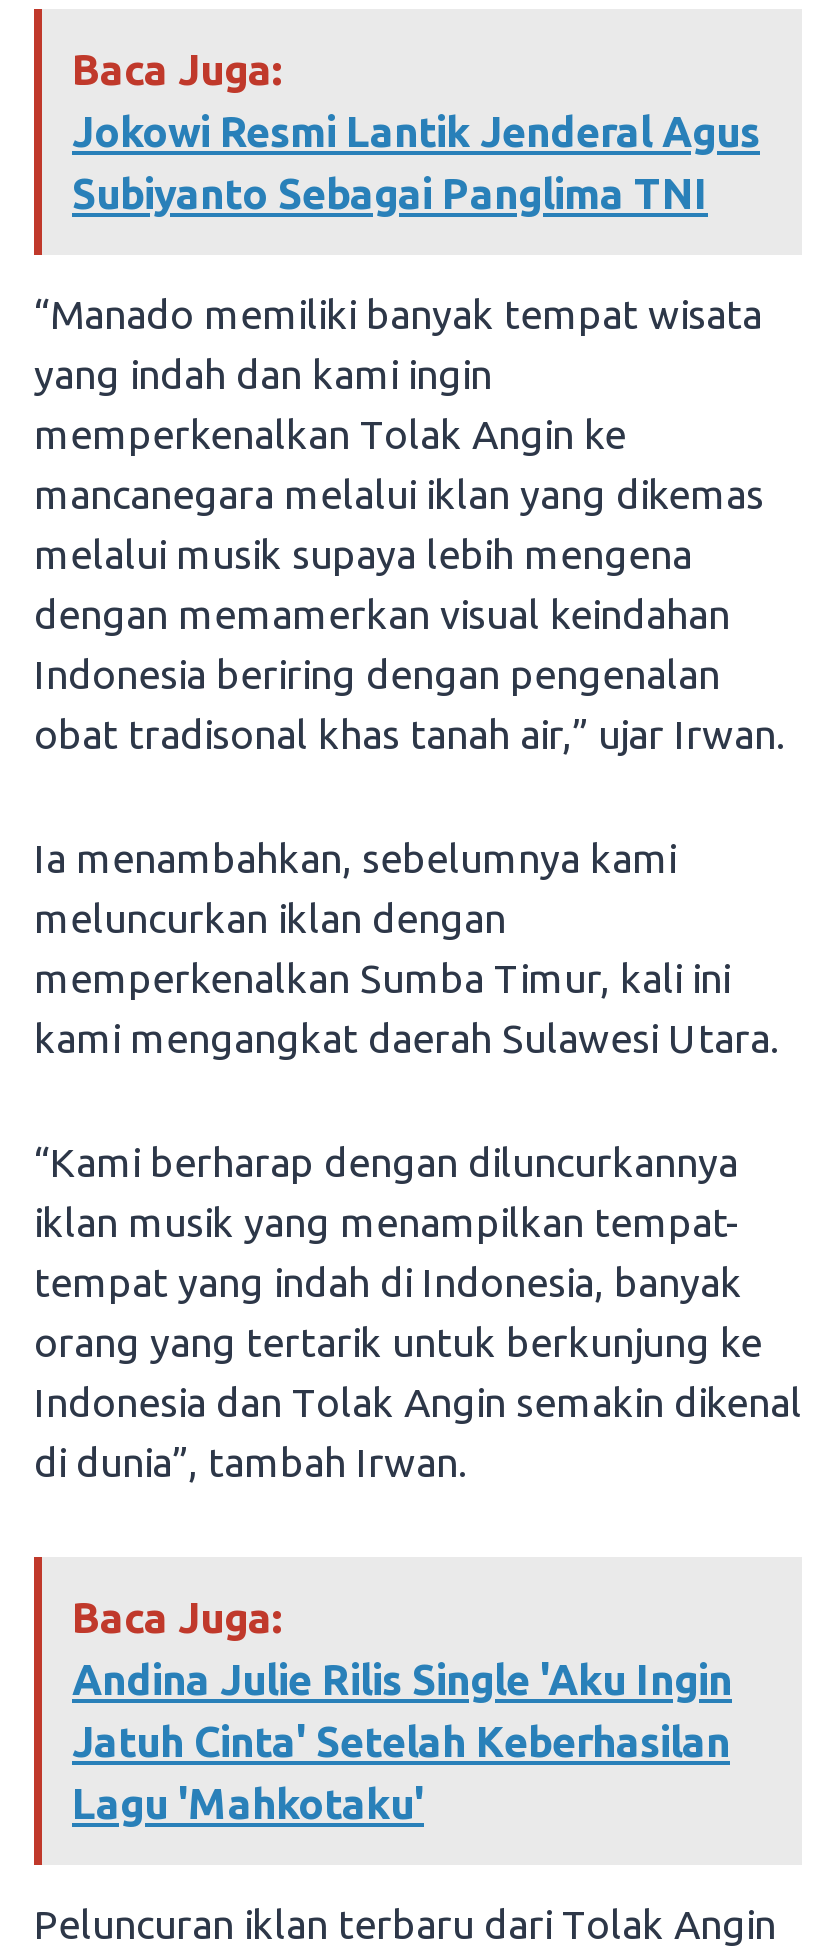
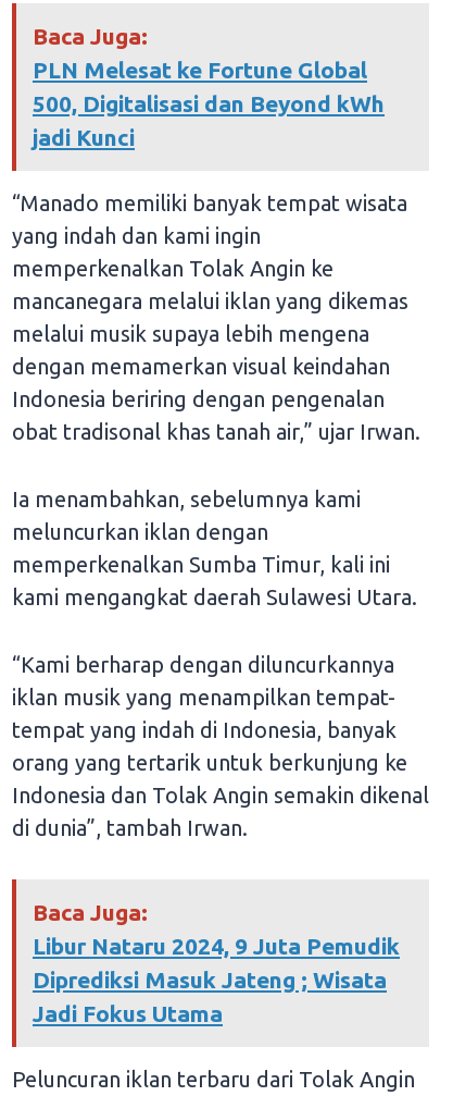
[72,107,760,217] Jokowi Resmi Lantik Jenderal Agus | Subiyanto Sebagai Panglima TNI -> [33,57,385,150] PLN Melesat ke Fortune Global | 500, Digitalisasi dan Beyond kWh | jadi Kunci
[72,1655,732,1827] Andina Julie Rilis Single 'Aku Ingin | Jatuh Cinta' Setelah Keberhasilan | Lagu 'Mahkotaku' -> [33,933,400,1026] Libur Nataru 2024, 9 Juta Pemudik | Diprediksi Masuk Jateng ; Wisata | Jadi Fokus Utama

